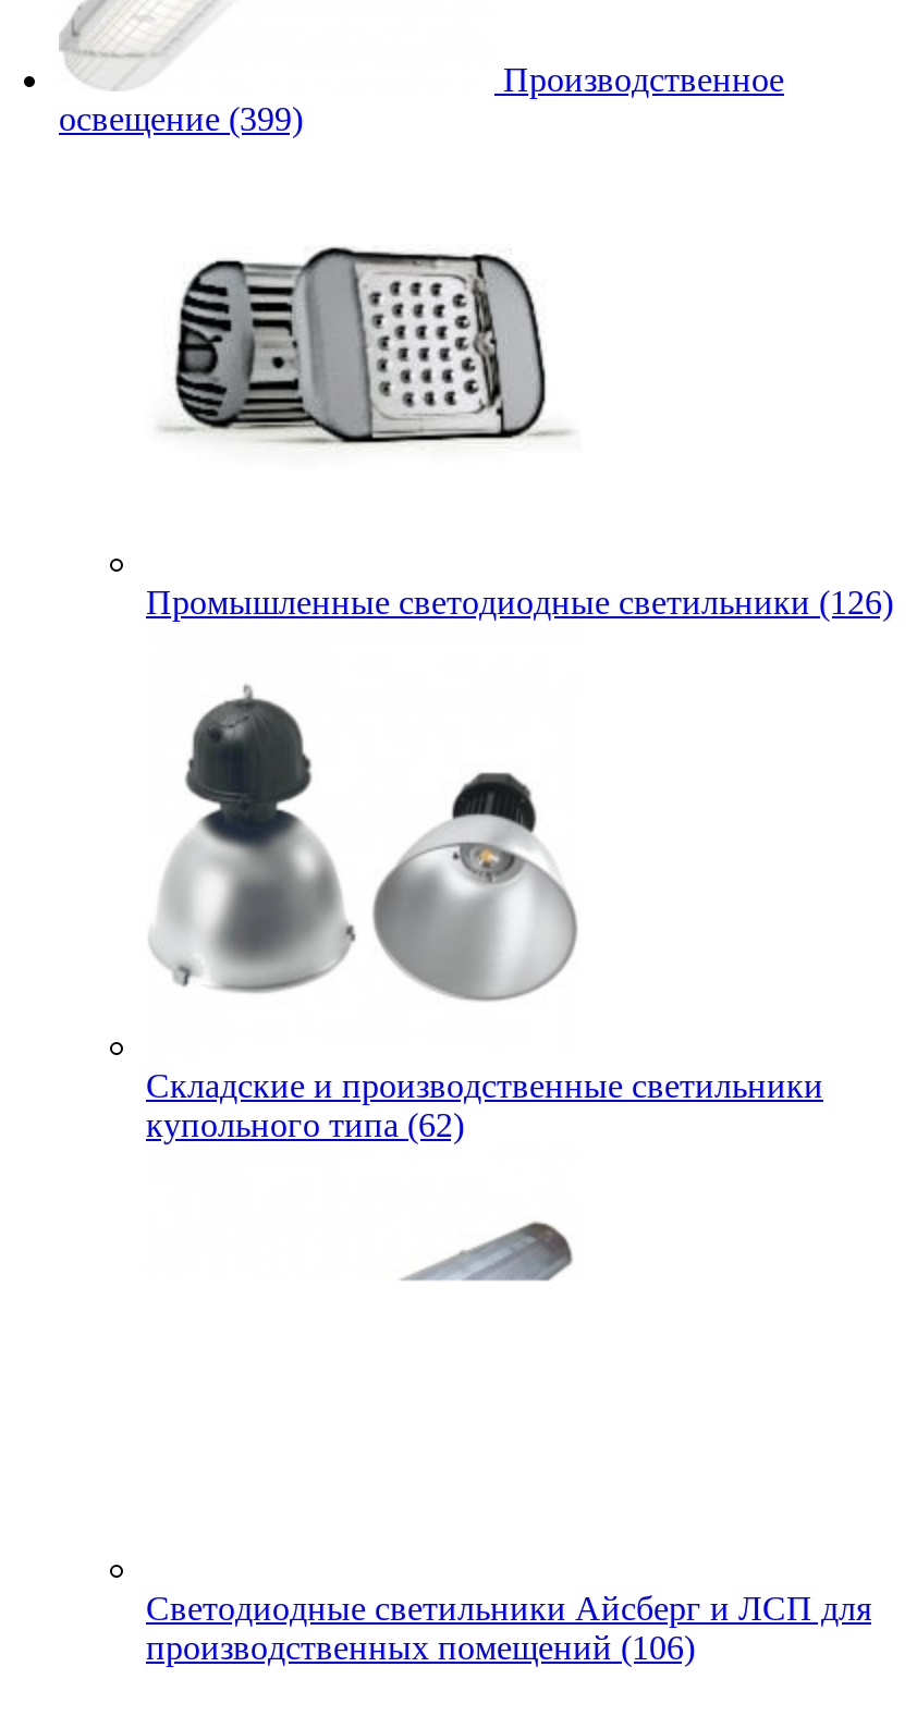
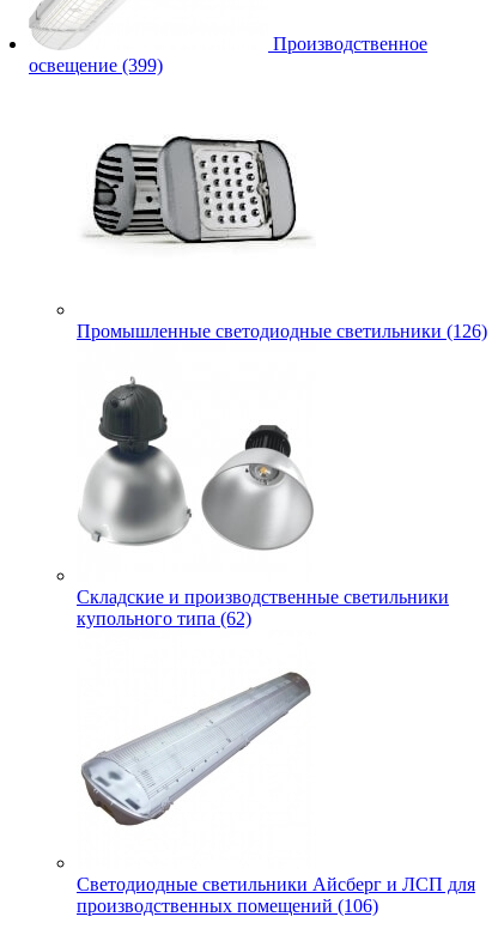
none -> [80,704,296,827] [image]

